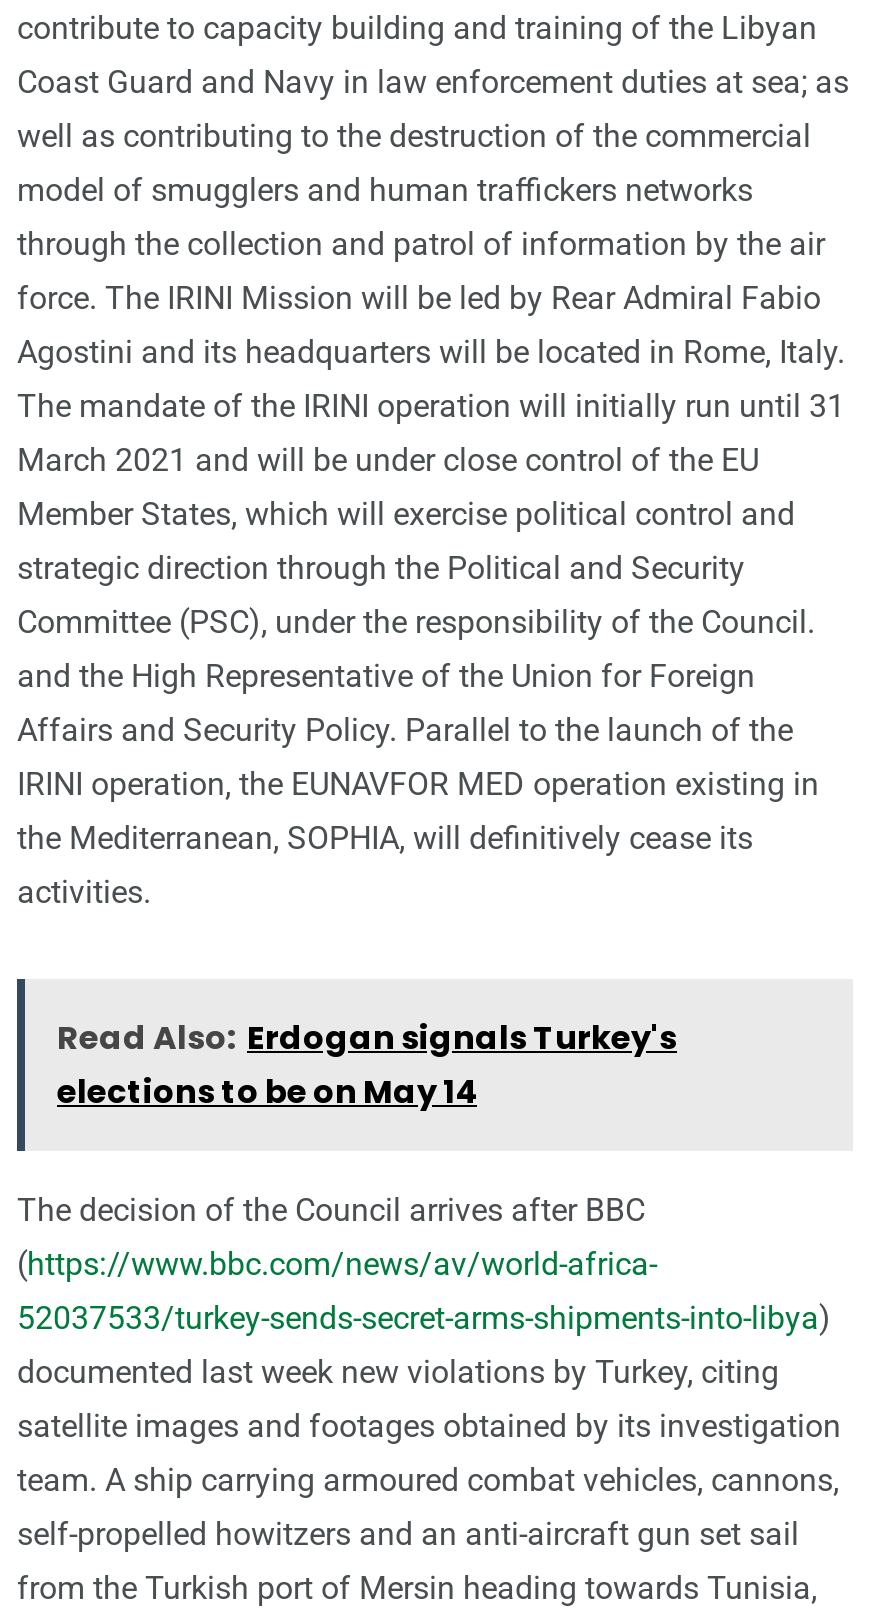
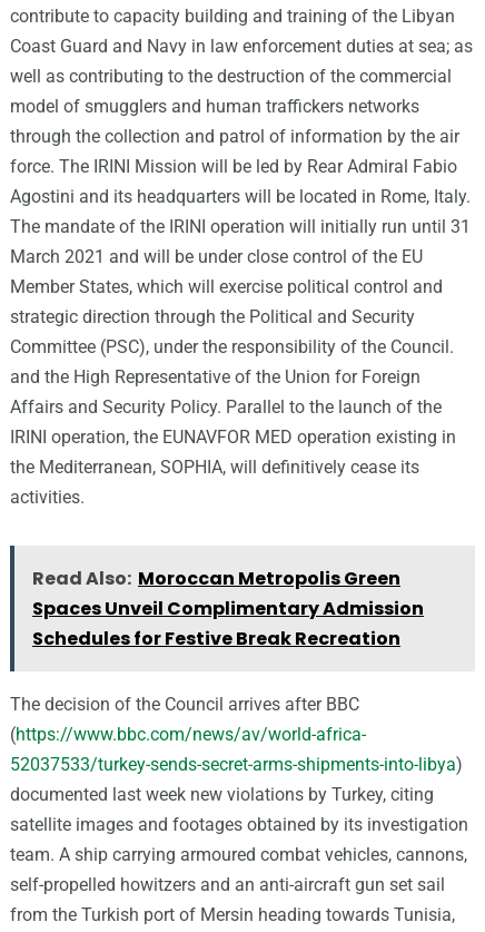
[57,1015,677,1115] Read Also: Erdogan signals Turkey's | elections to be on May 14 -> [32,566,424,651] Read Also: Moroccan Metropolis Green | Spaces Unveil Complimentary Admission | Schedules for Festive Break Recreation

